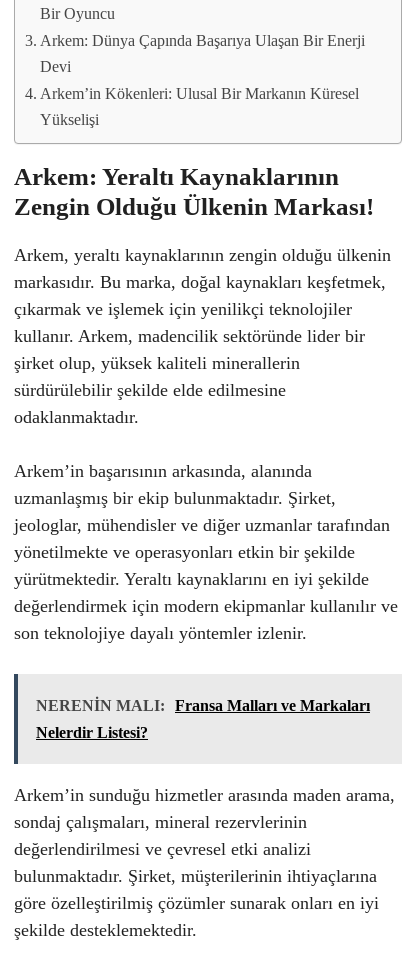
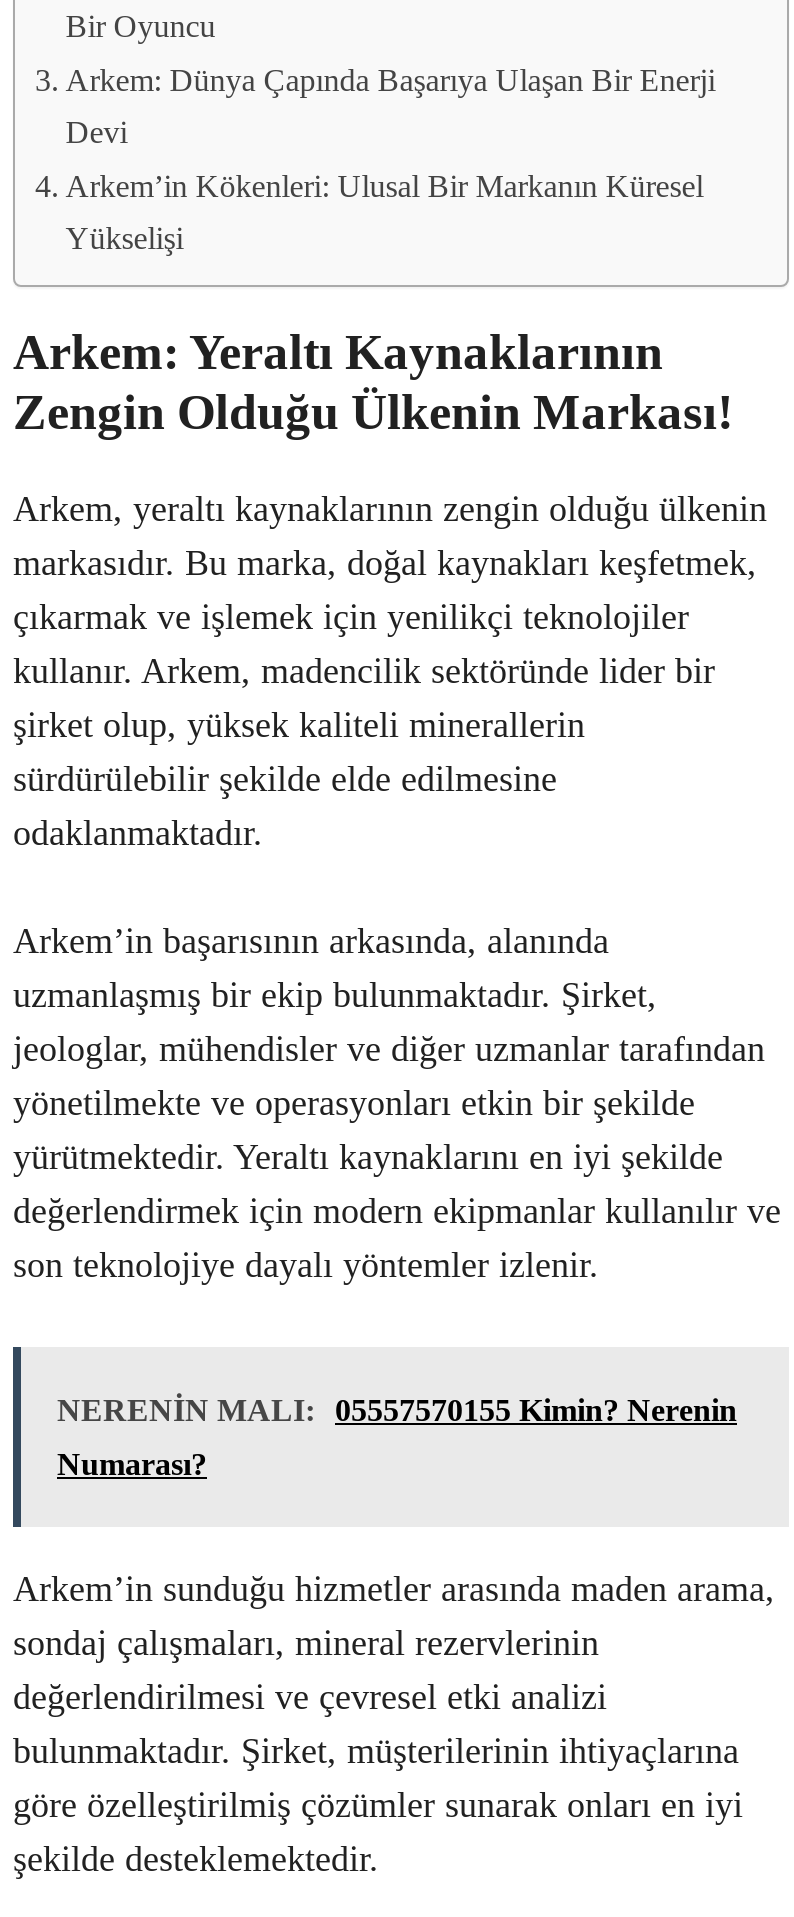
[36,697,370,714] NERENİN MALI: Fransa Malları ve Markaları -> [57,1393,737,1427] NERENİN MALI: 05557570155 Kimin? Nerenin
[36,724,148,741] Nelerdir Listesi? -> [57,1447,207,1481] Numarası?

